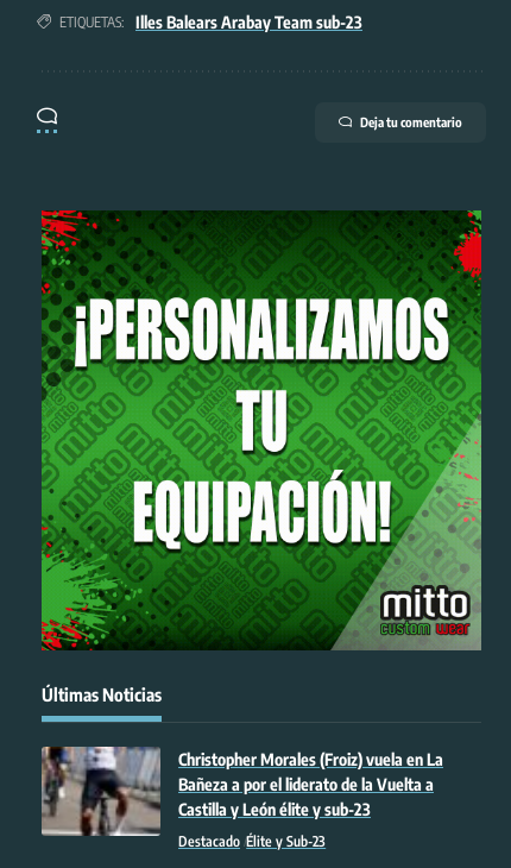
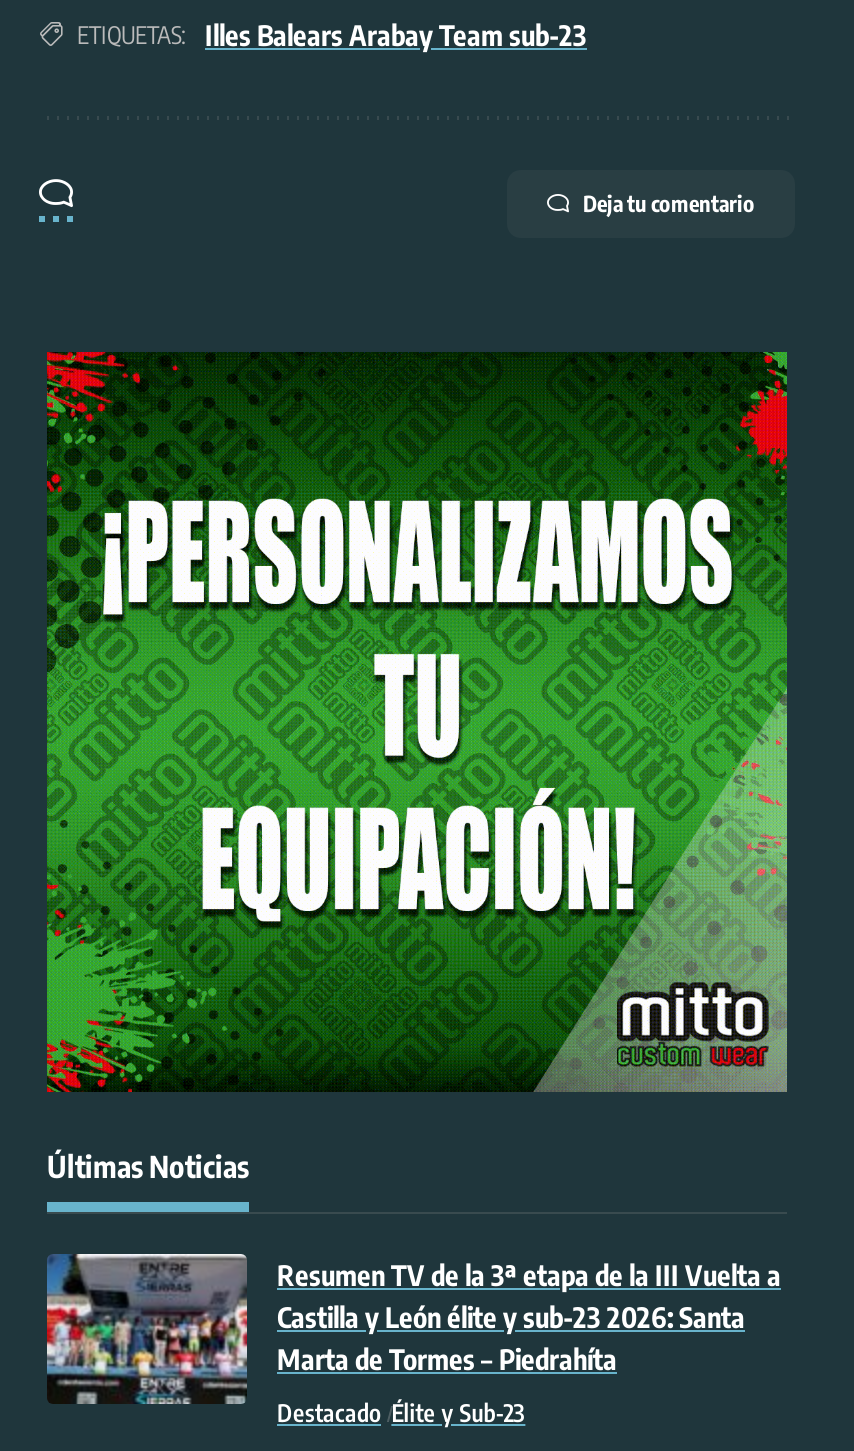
[40,746,443,837] [image] | Christopher Morales (Froiz) vuela en La | Bañeza a por el liderato de la Vuelta a | Castilla y León élite y sub-23 -> [45,1252,781,1406] [image] | Resumen TV de la 3ª etapa de la III Vuelta a | Castilla y León élite y sub-23 2026: Santa | Marta de Tormes – Piedrahíta

